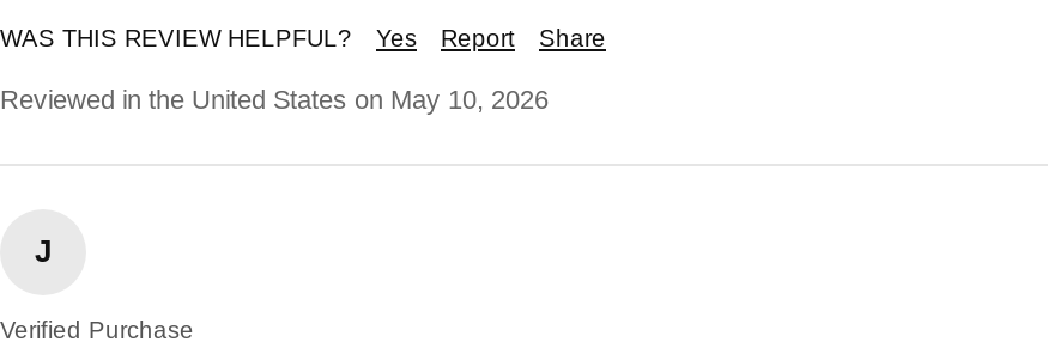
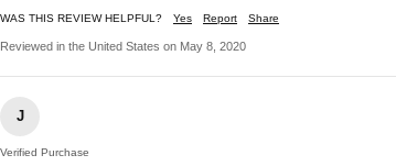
[0,85,549,114] Reviewed in the United States on May 10, 2026 -> [0,40,246,53] Reviewed in the United States on May 8, 2020

